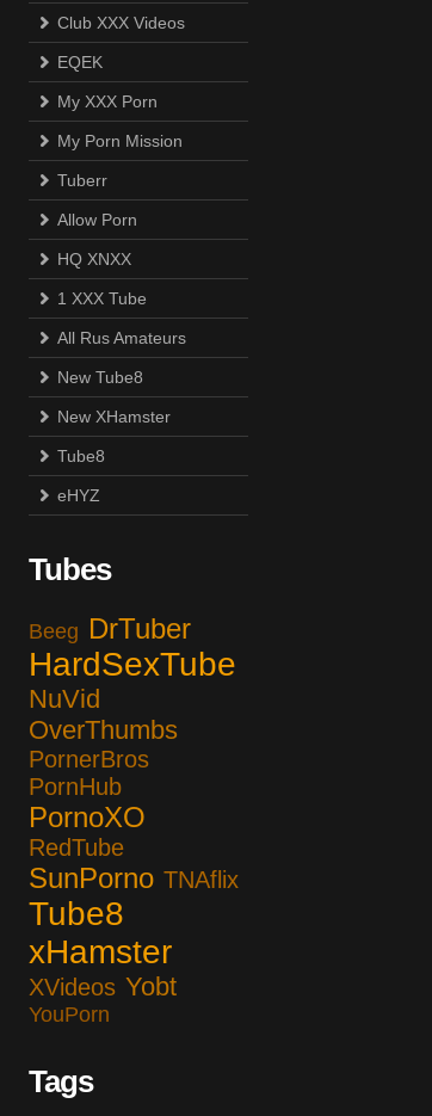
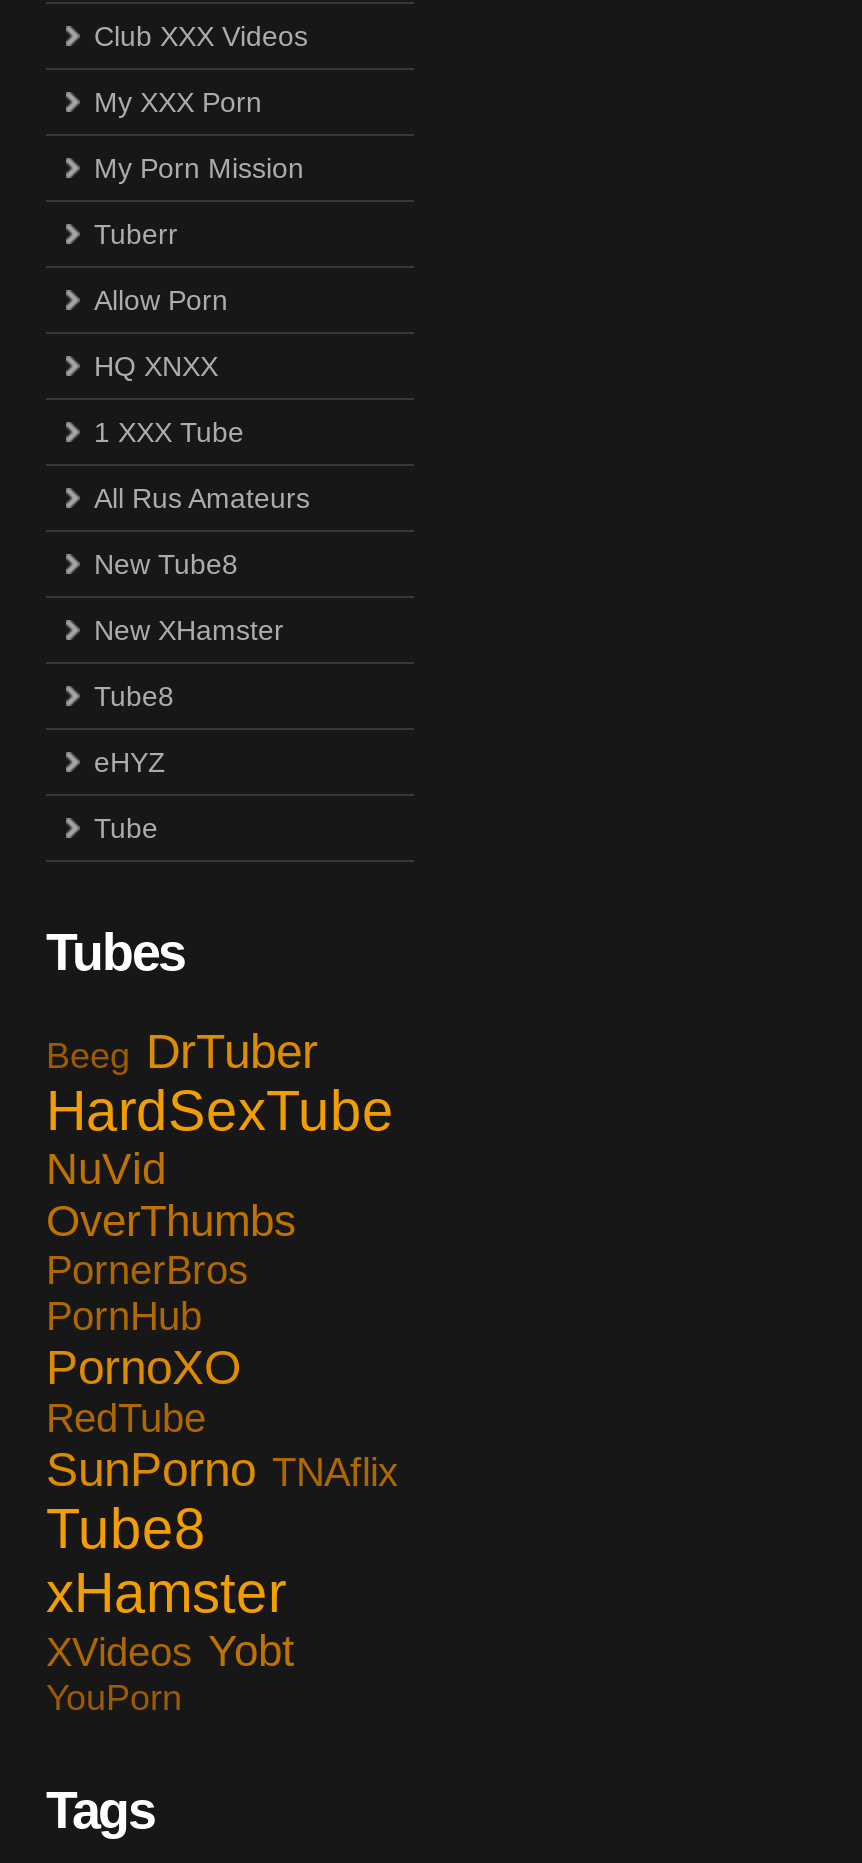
[57,53,103,72] EQEK -> none
moved [57,92,186,505] -> [94,86,310,778]: My XXX Porn | My Porn Mission | Tuberr | ... | Tube8 | eHYZ
none -> [94,812,158,844] Tube

